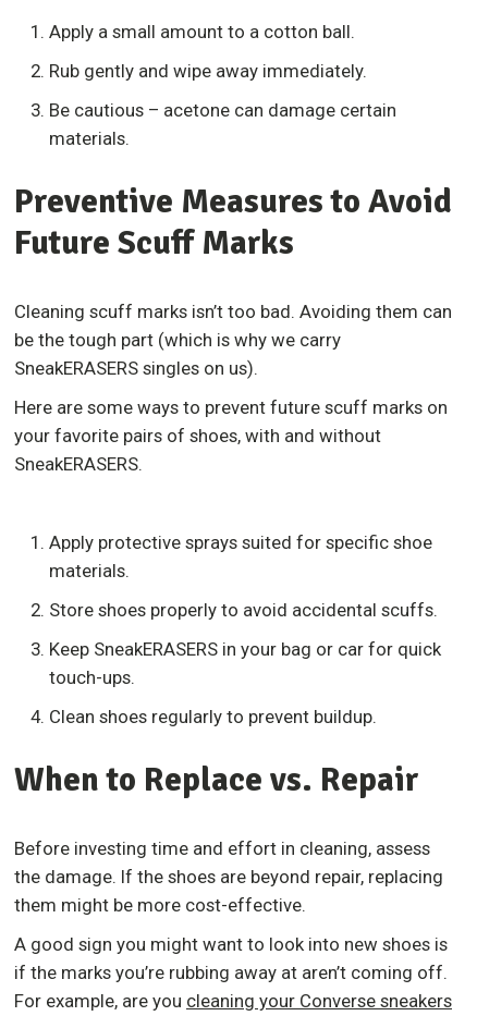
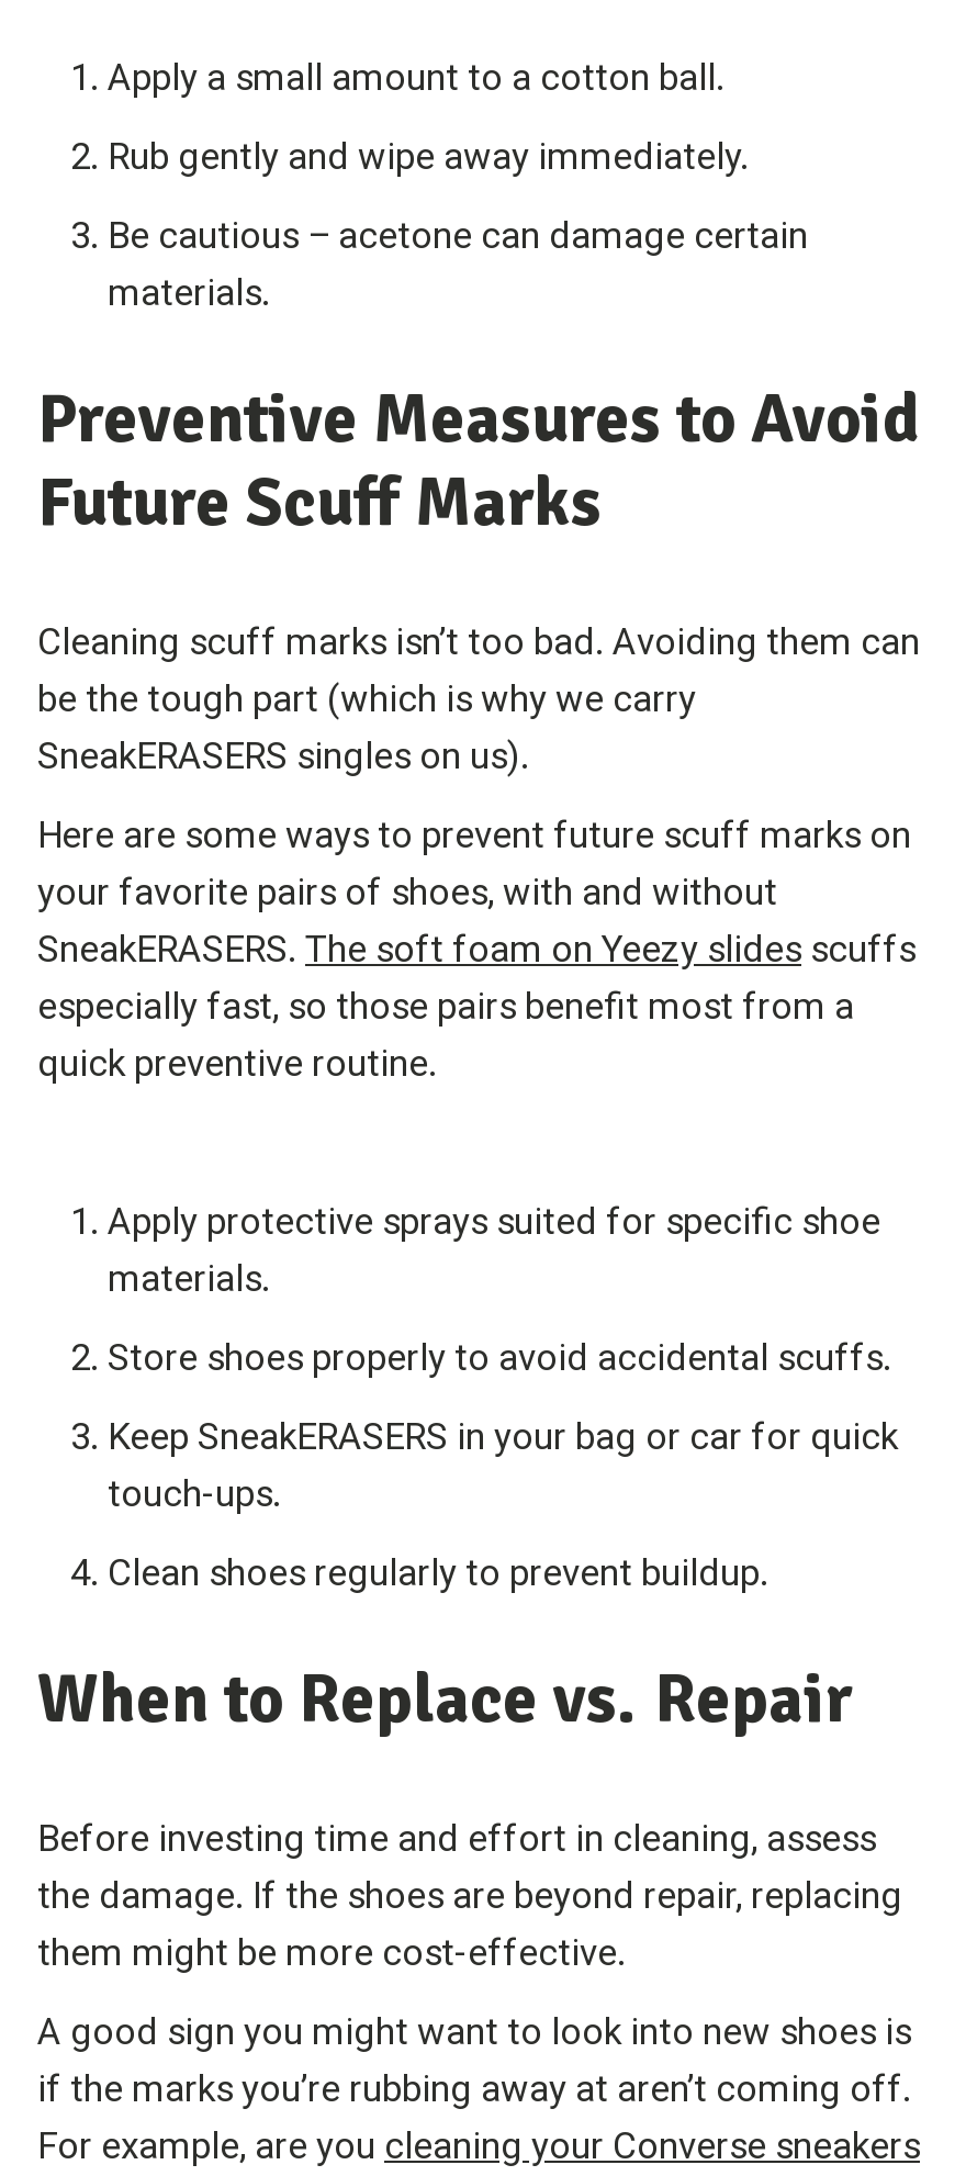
[14,453,143,475] SneakERASERS. -> [37,927,916,1085] SneakERASERS. The soft foam on Yeezy slides scuffs | especially fast, so those pairs benefit most from a | quick preventive routine.

